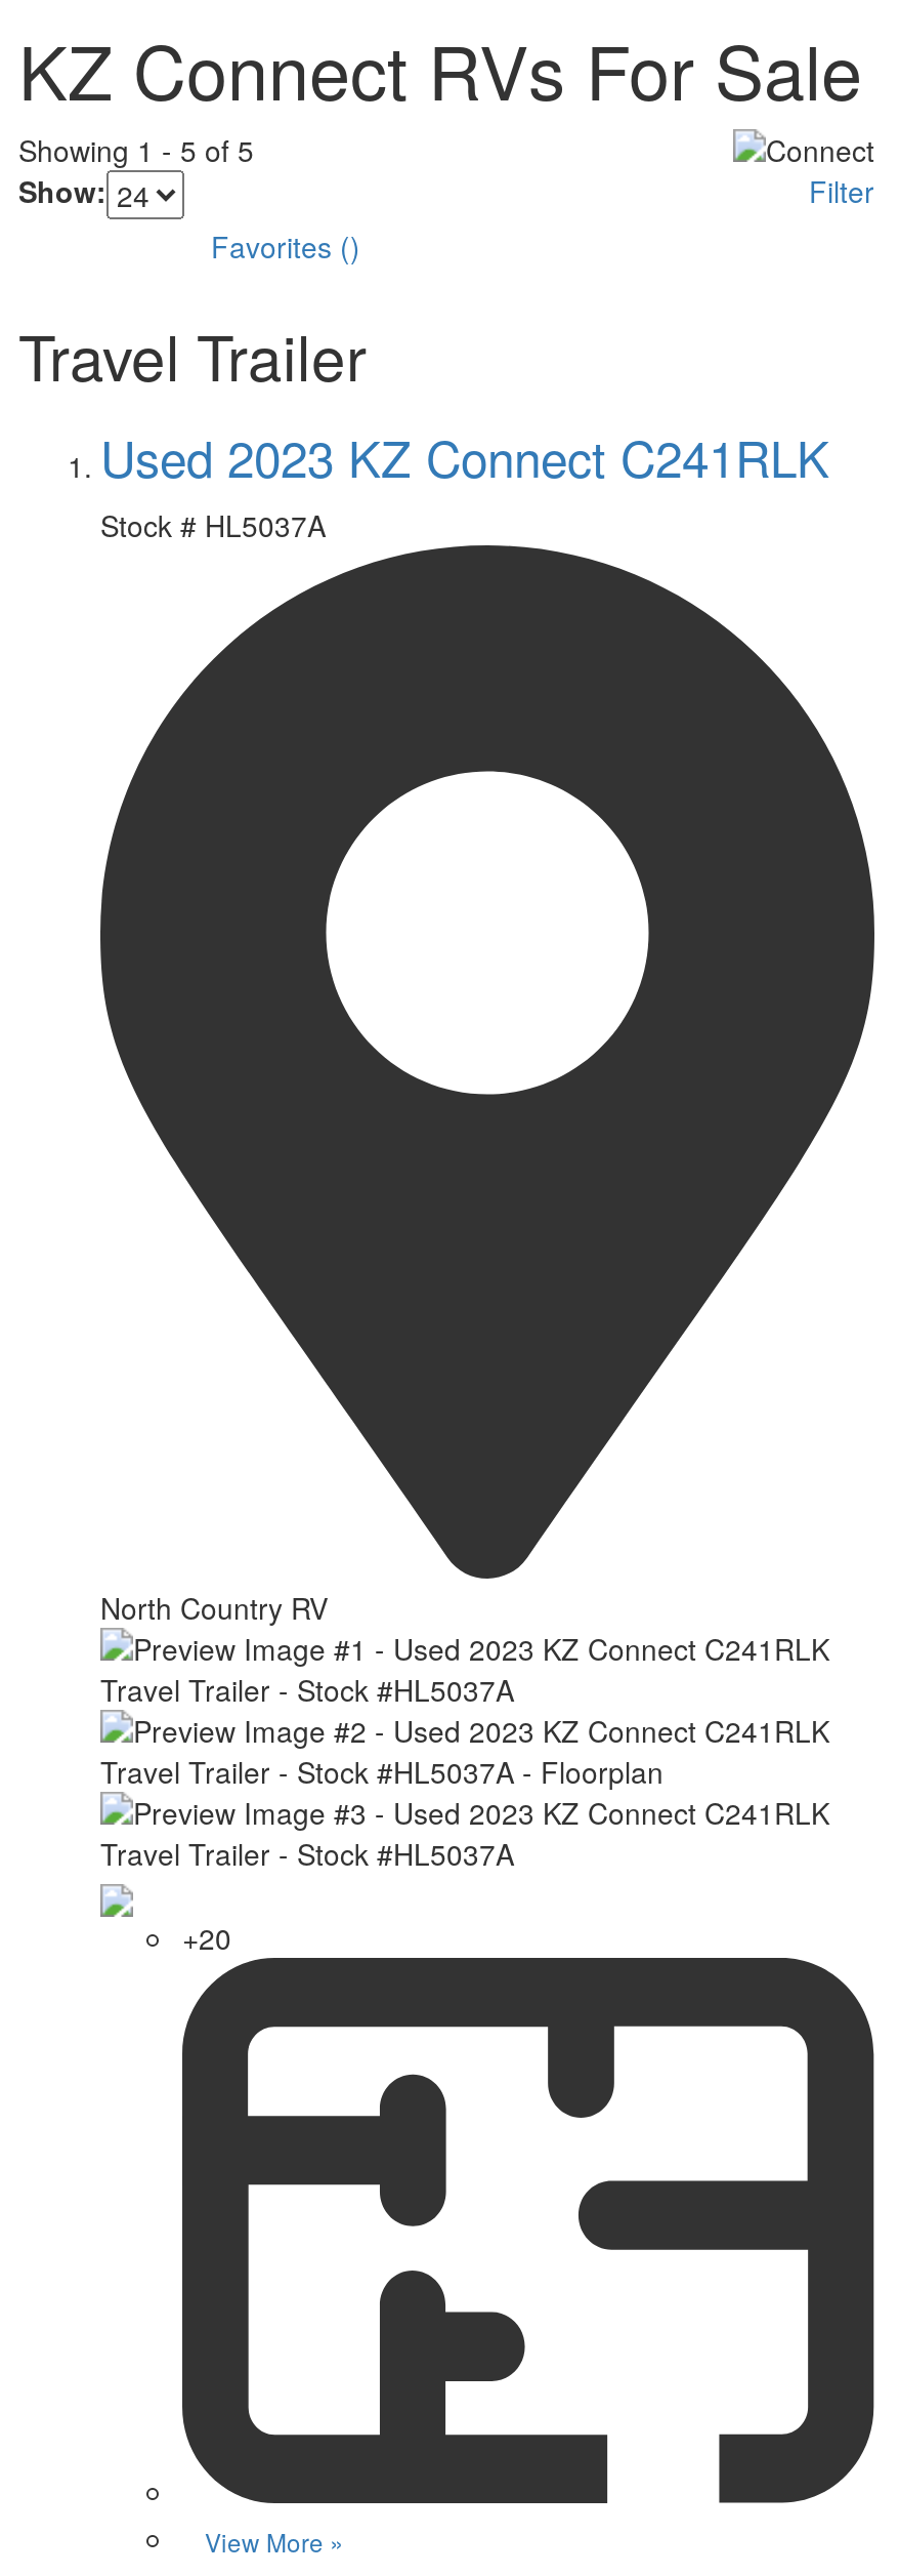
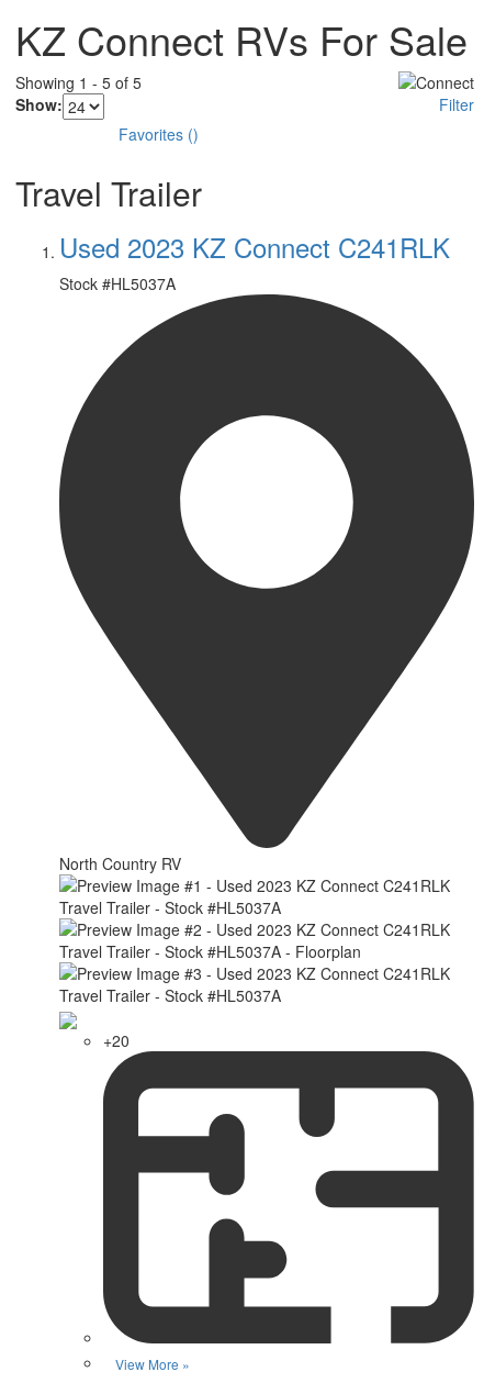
[100,505,326,546] Stock # HL5037A -> [59,273,176,295] Stock #HL5037A

